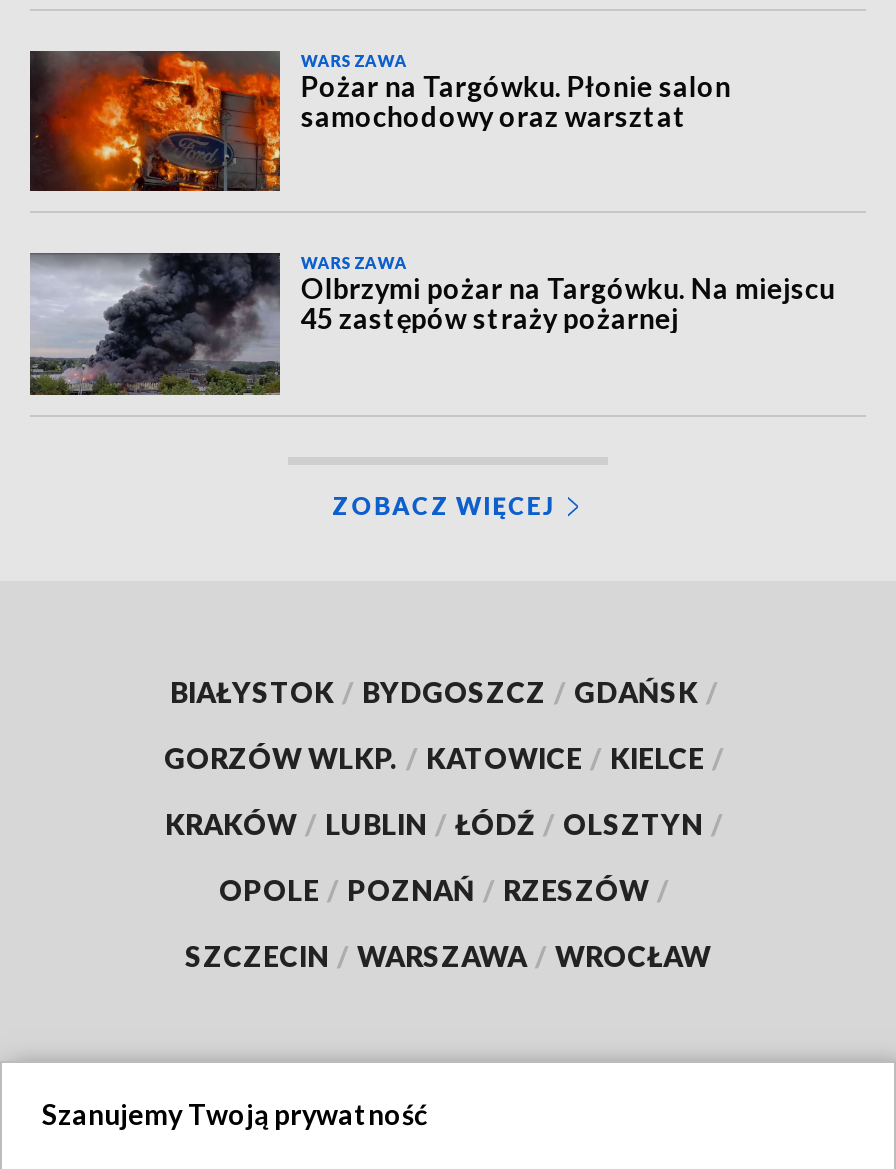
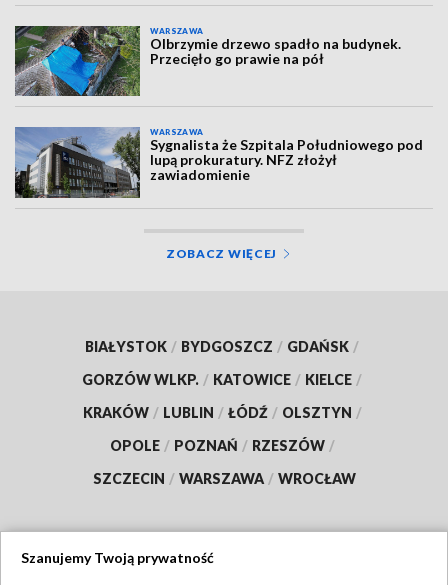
[30,51,731,193] [image] | Pożar na Targówku. Płonie salon | samochodowy oraz warsztat -> [15,26,401,97] [image] | Olbrzymie drzewo spadło na budynek. | Przecięło go prawie na pół
[30,251,835,395] [image] | Olbrzymi pożar na Targówku. Na miejscu | 45 zastępów straży pożarnej -> [15,127,423,198] [image] | Sygnalista że Szpitala Południowego pod | lupą prokuratury. NFZ złożył | zawiadomienie

